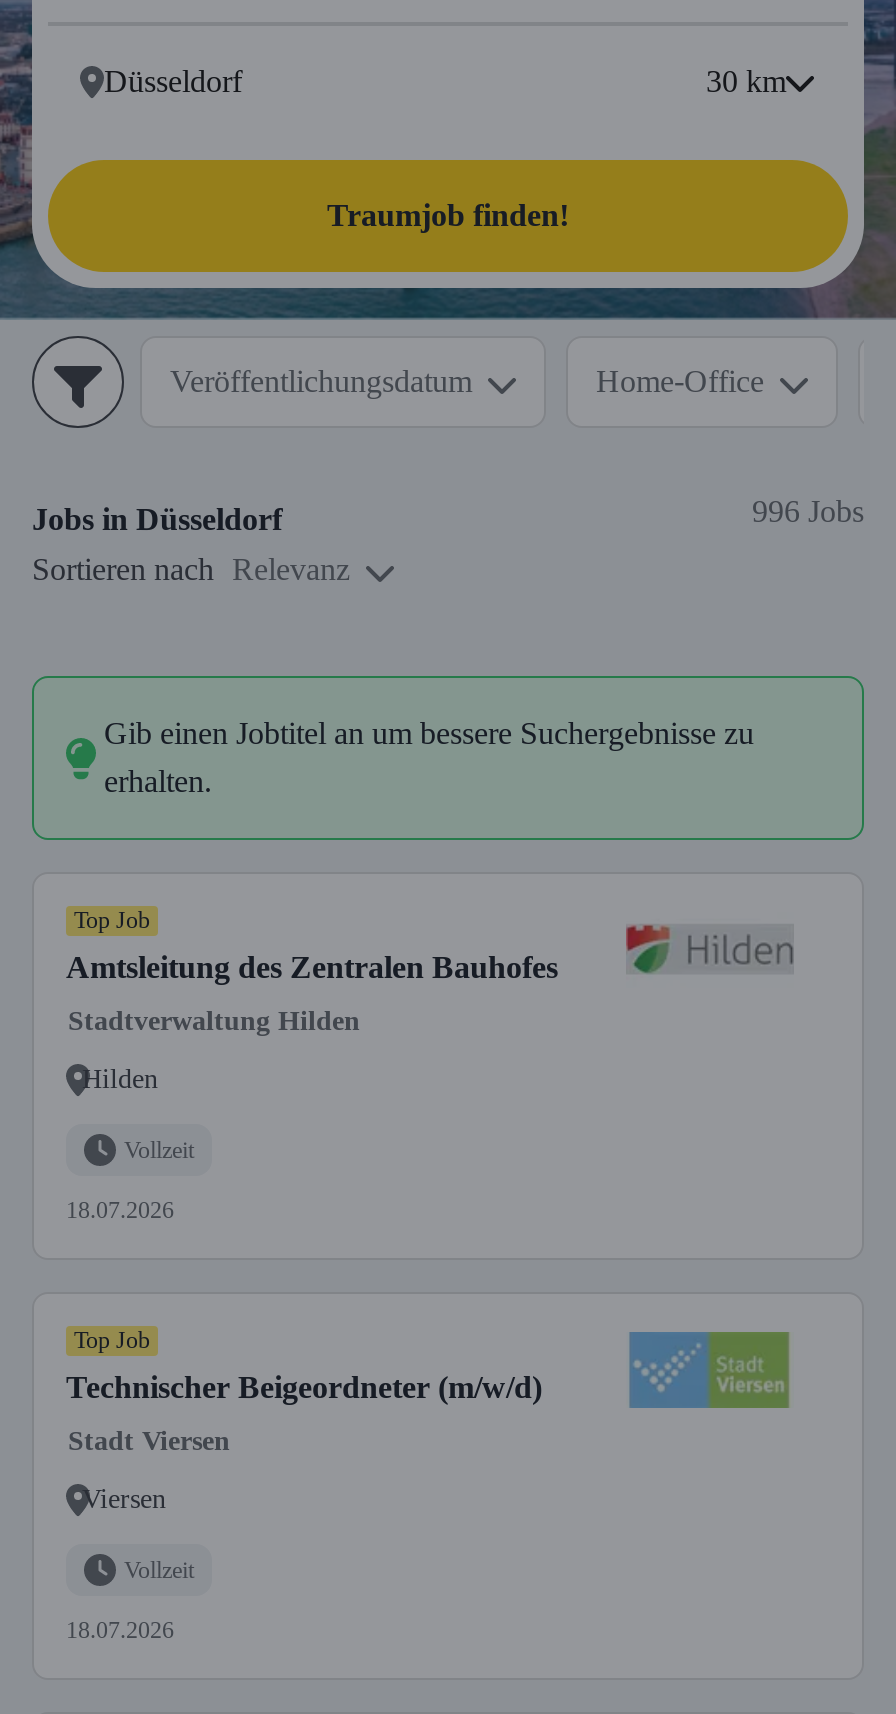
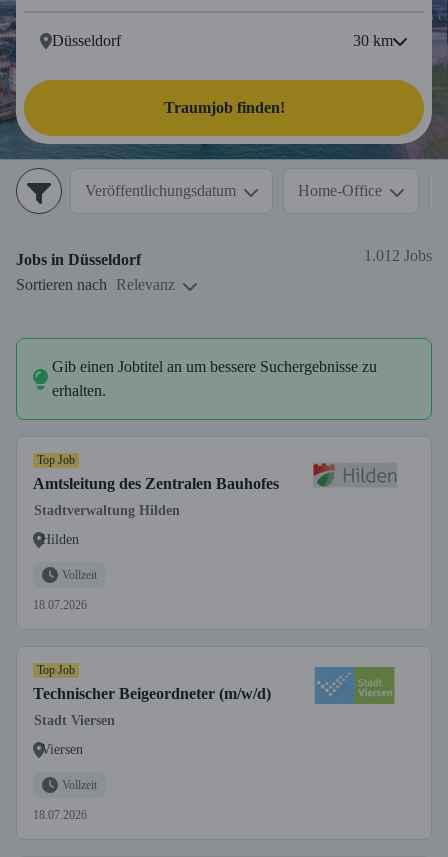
[752,494,864,528] 996 Jobs -> [364,247,432,264] 1.012 Jobs

